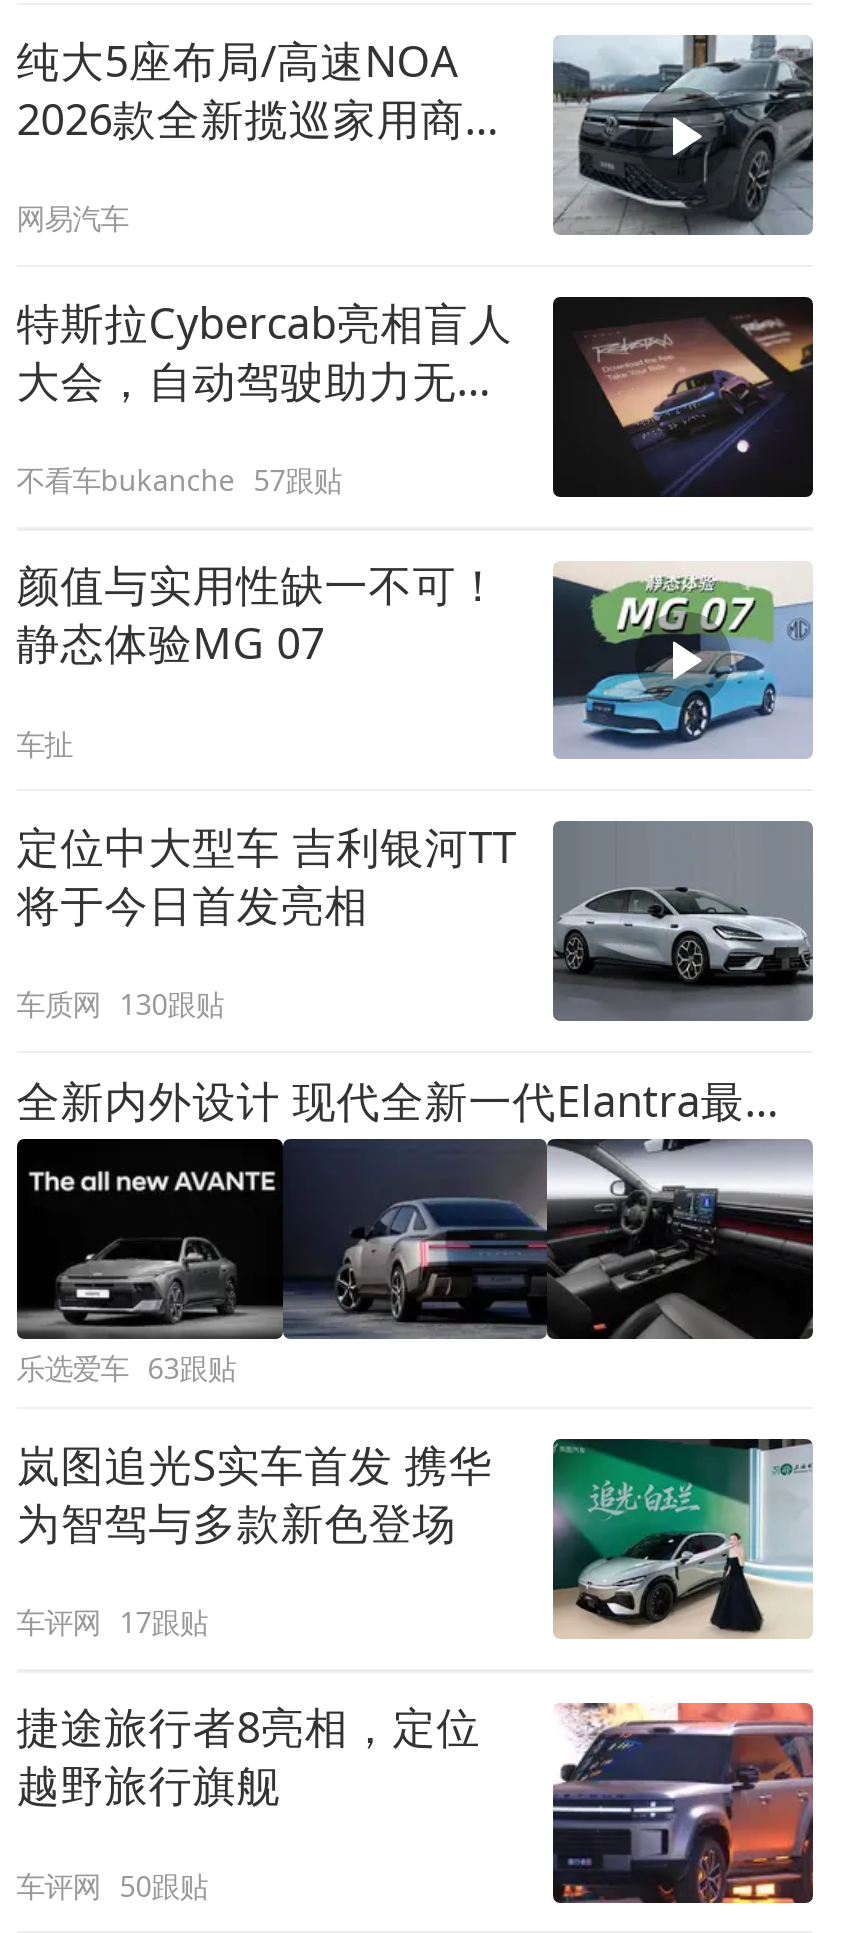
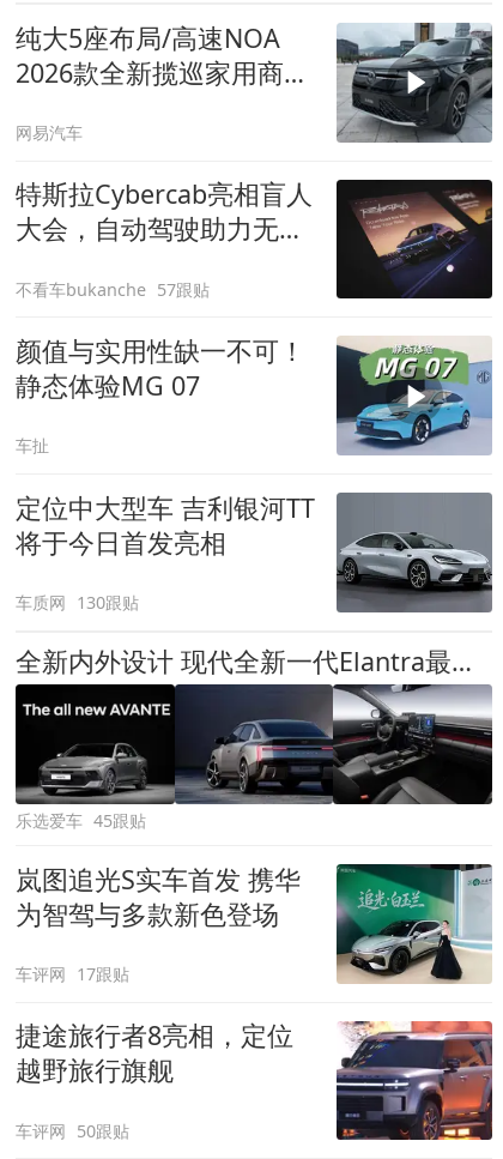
[16,1348,236,1386] 乐选爱车 63跟贴 -> [15,810,146,832] 乐选爱车 45跟贴

